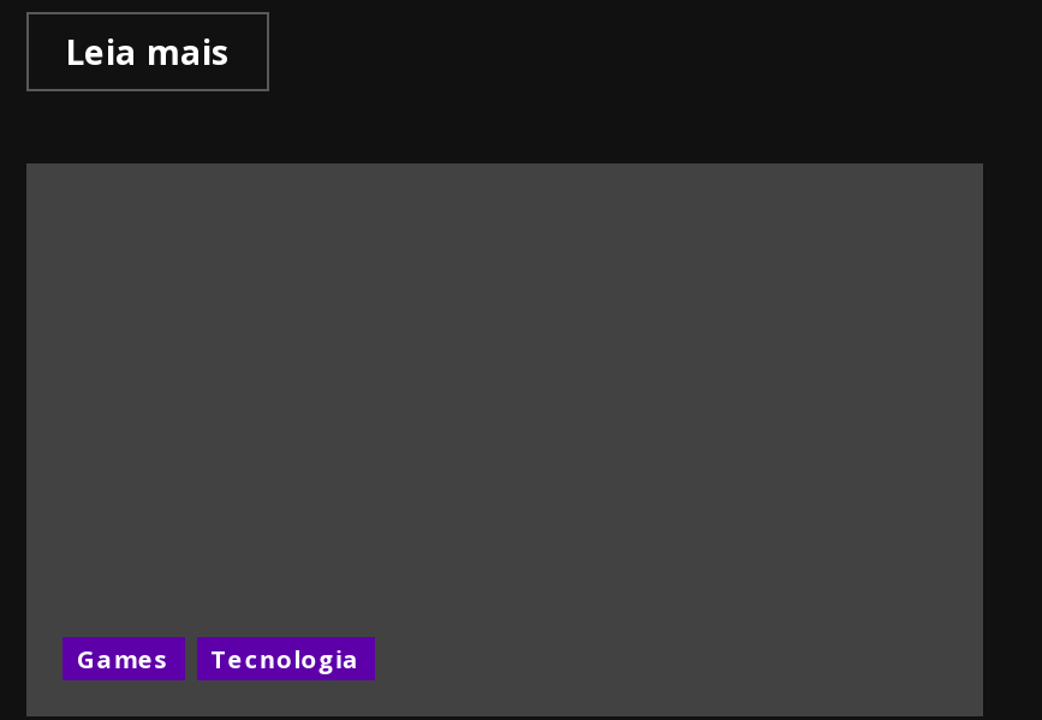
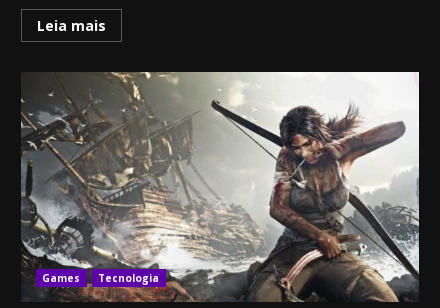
none -> [21,71,420,302] [image]

